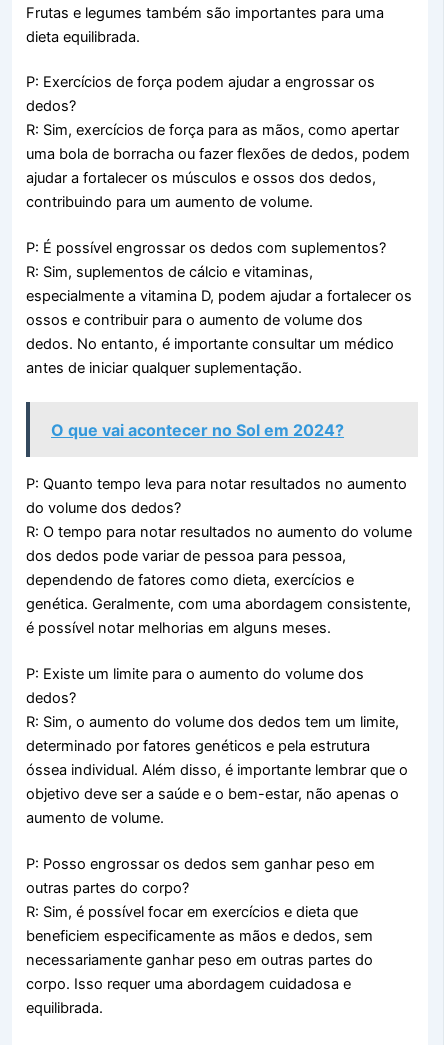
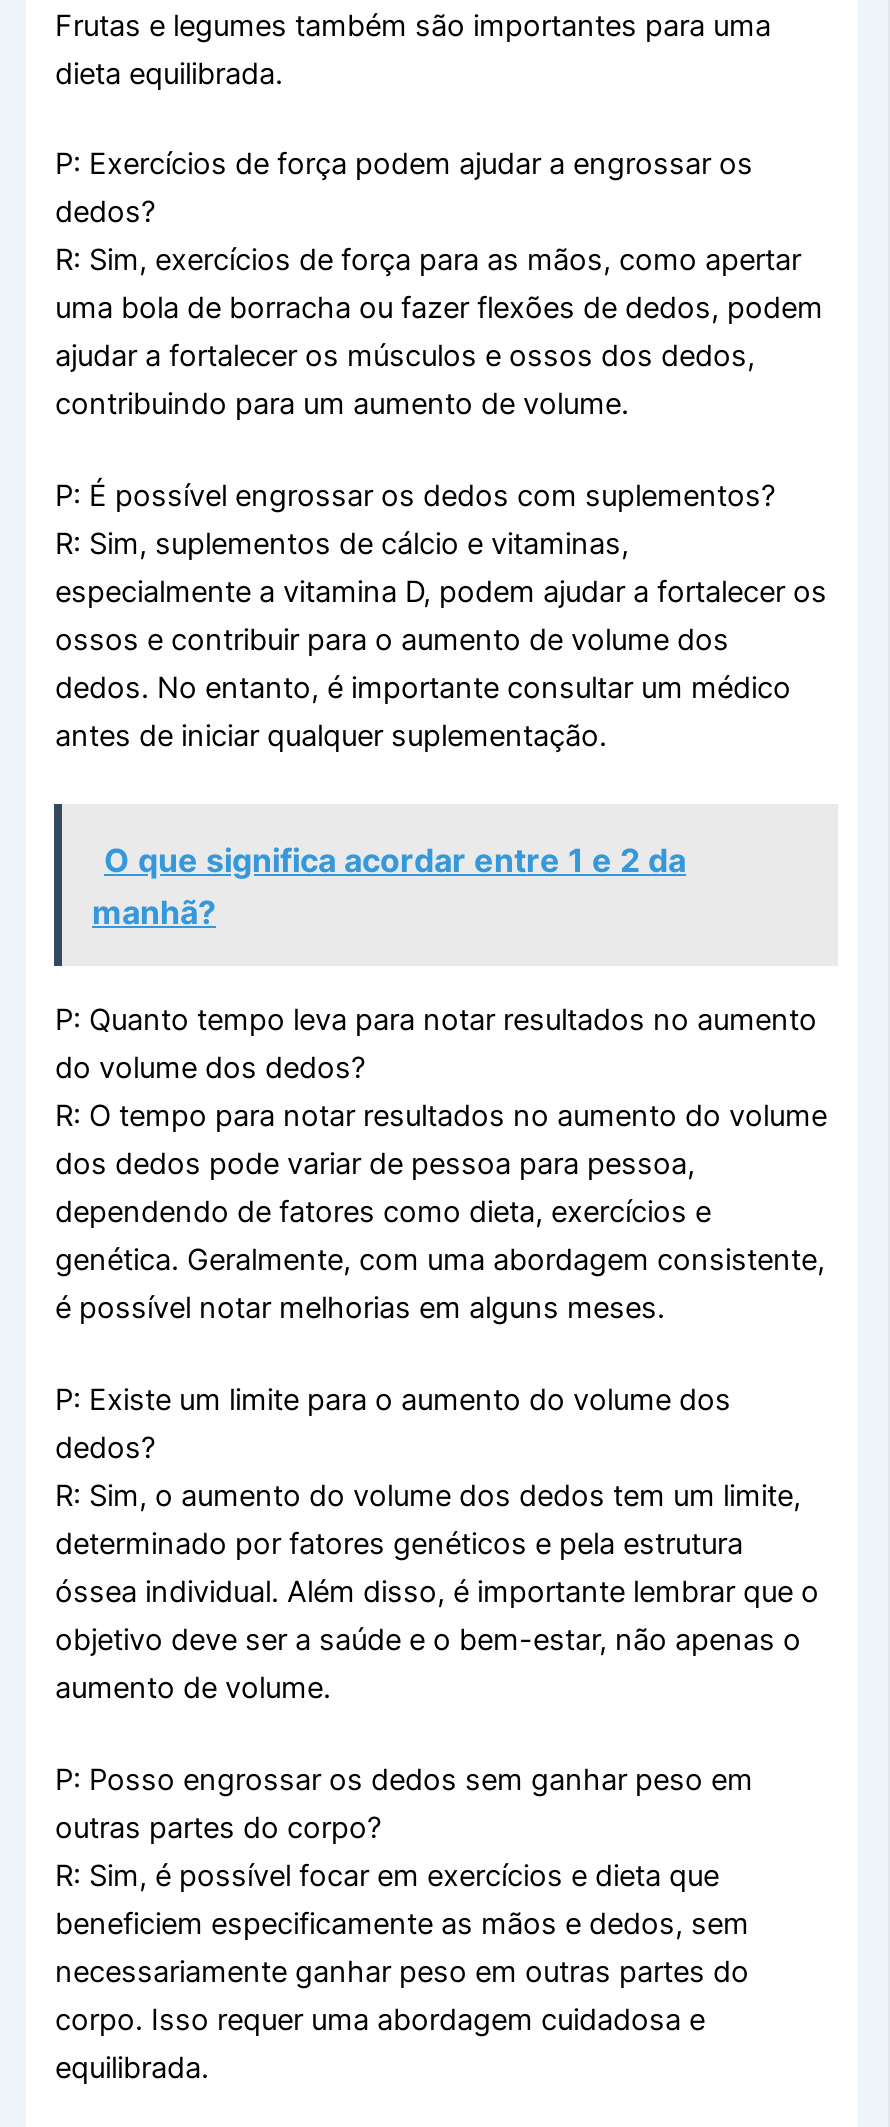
[51,420,344,440] O que vai acontecer no Sol em 2024? -> [92,840,686,932] O que significa acordar entre 1 e 2 da | manhã?

